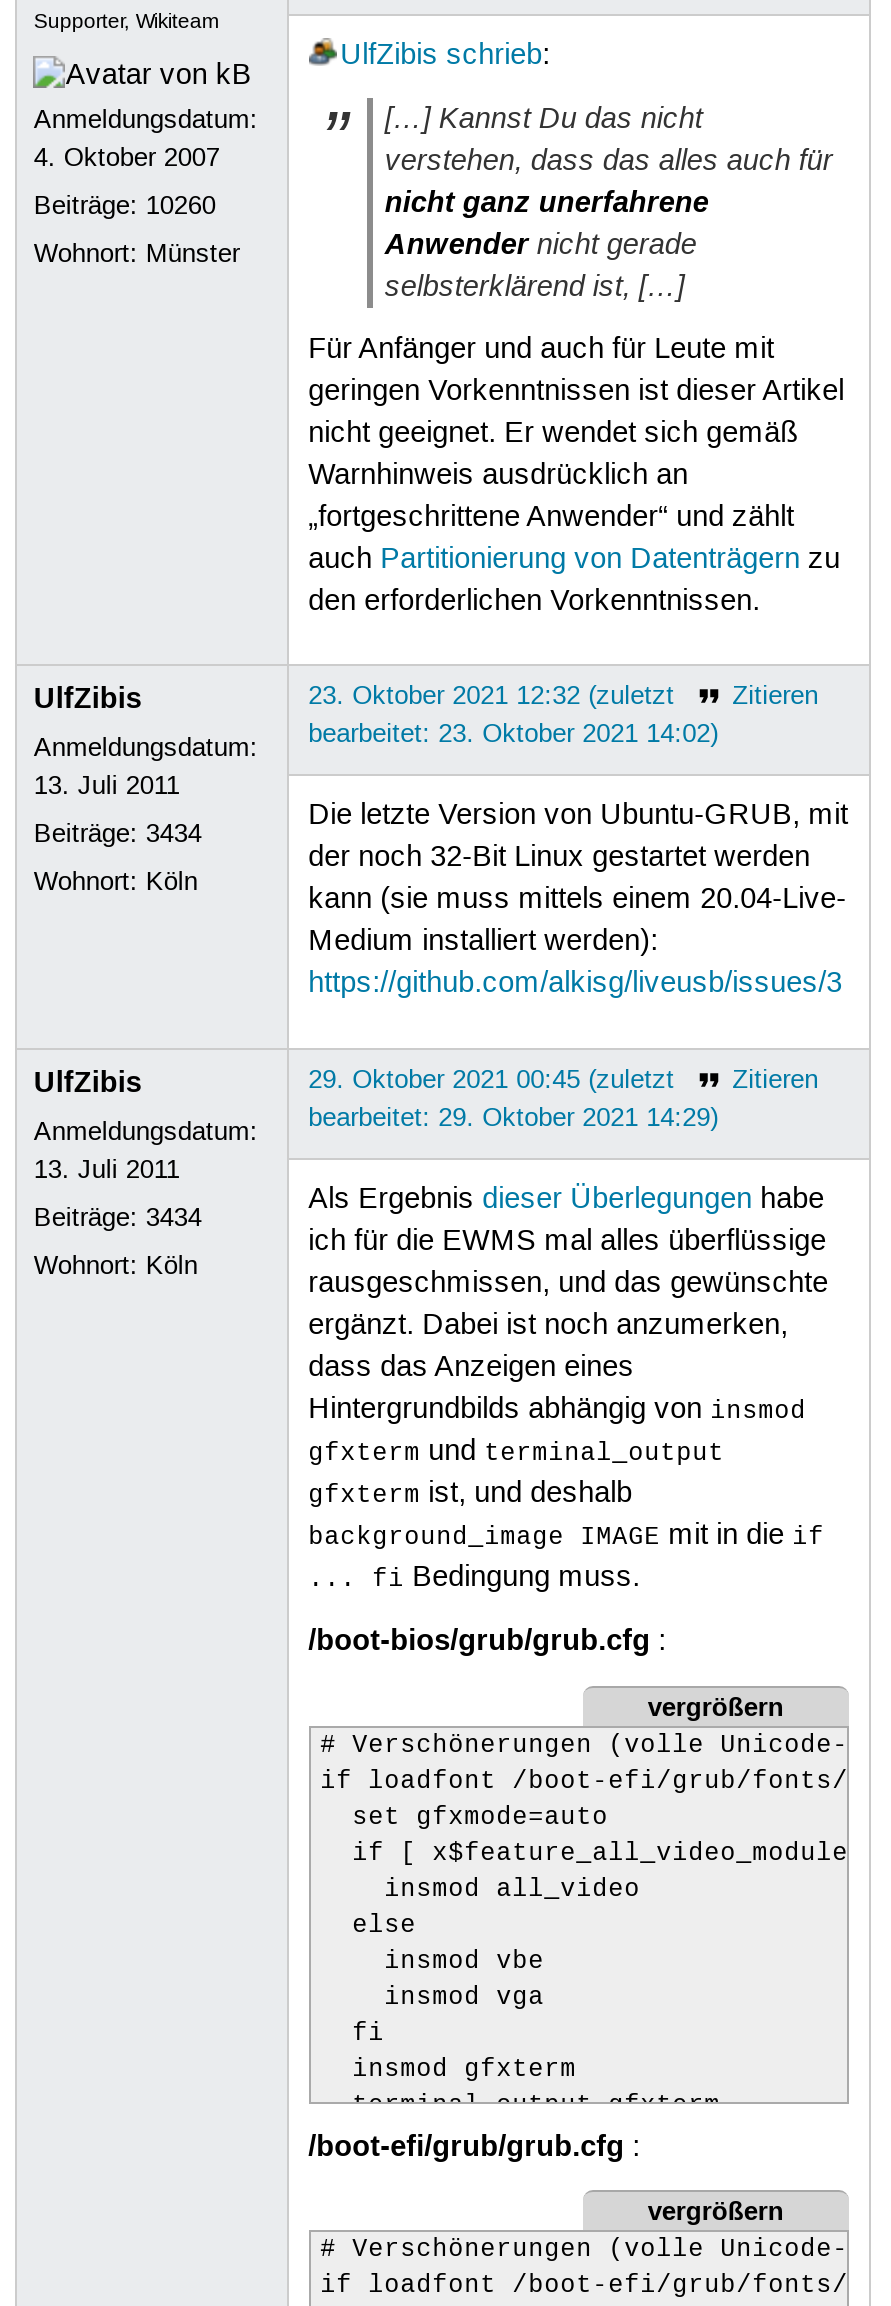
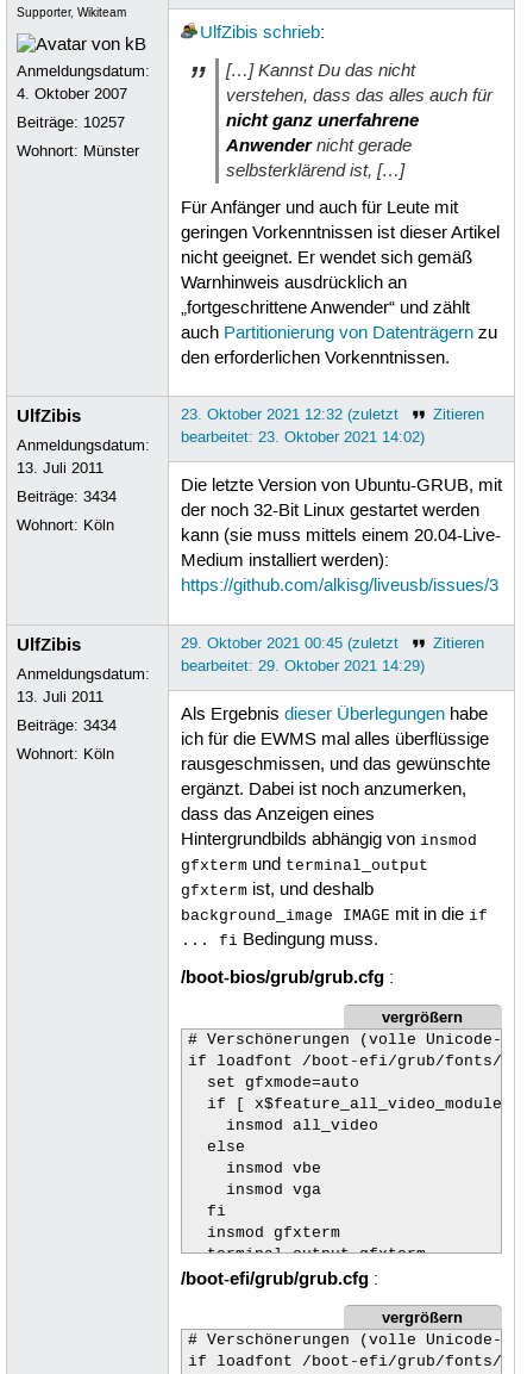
[34,190,216,222] Beiträge: 10260 -> [17,113,125,132] Beiträge: 10257

